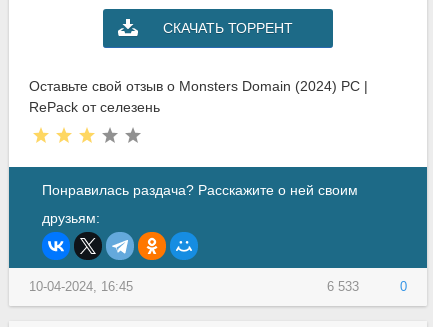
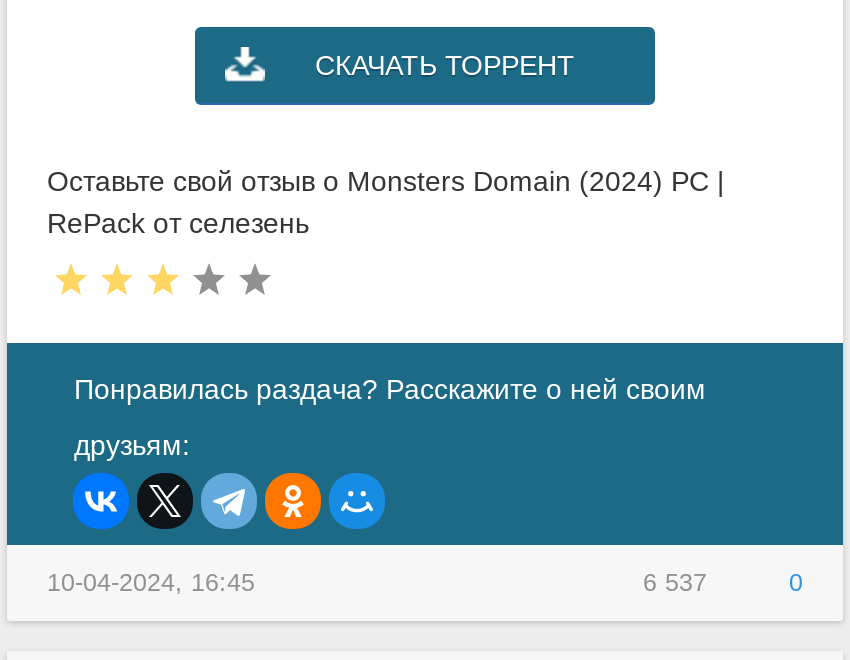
[323,280,359,294] 6 533 -> [635,569,707,597] 6 537

